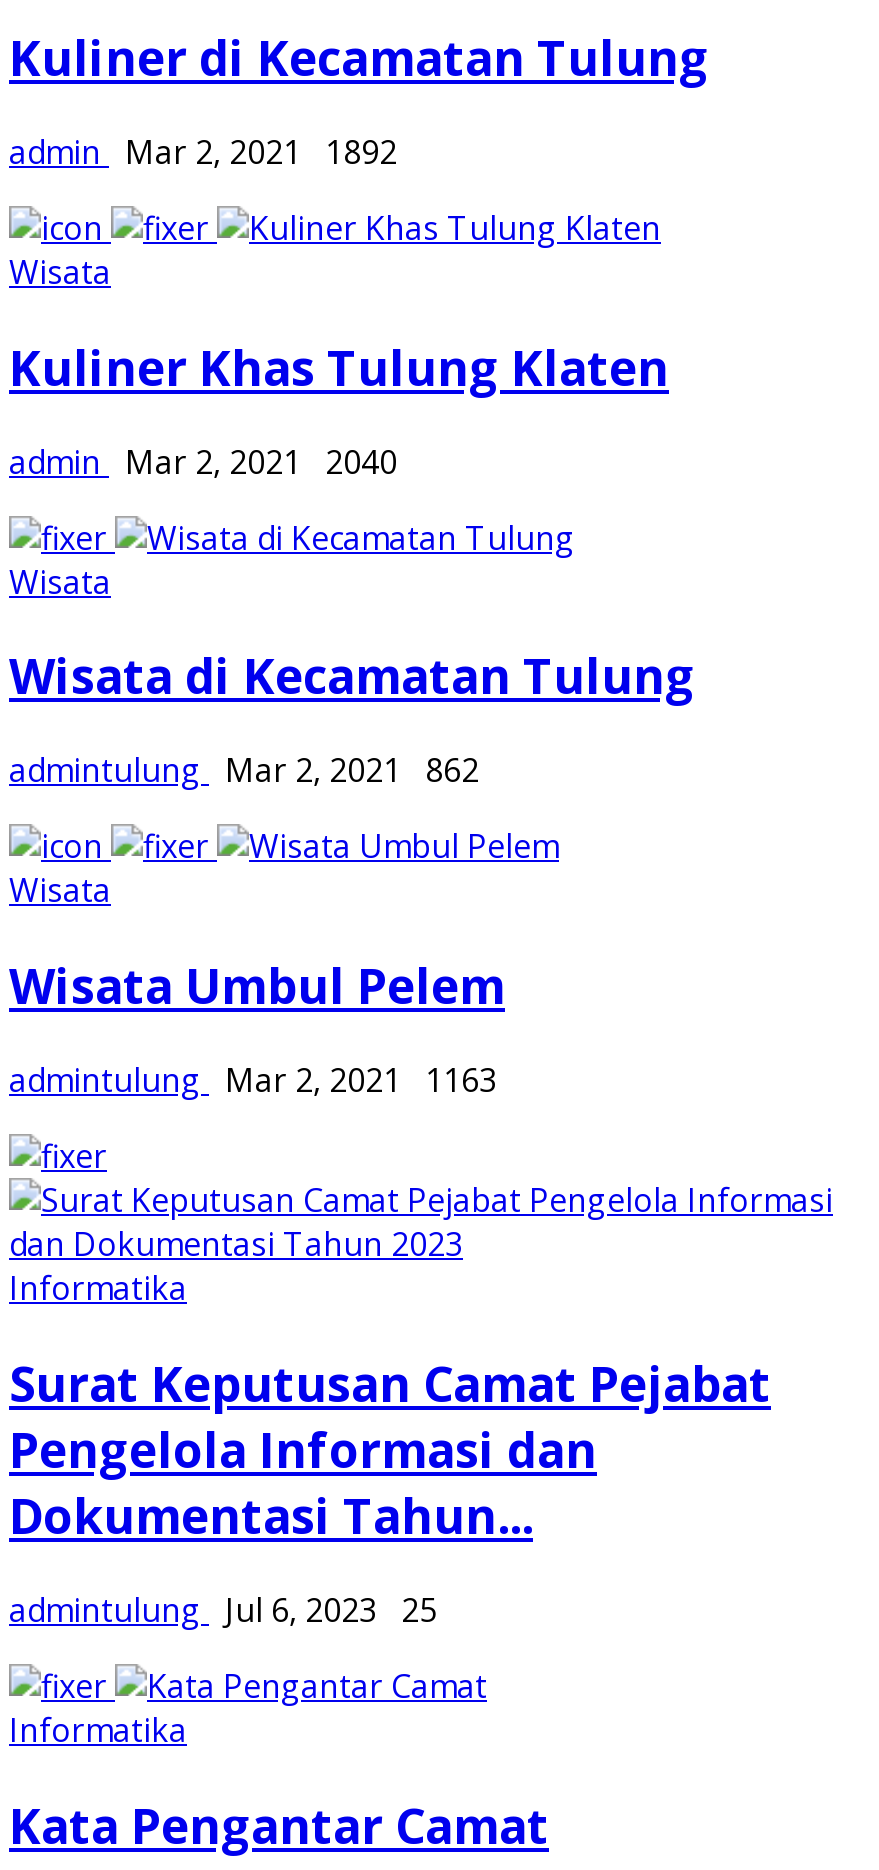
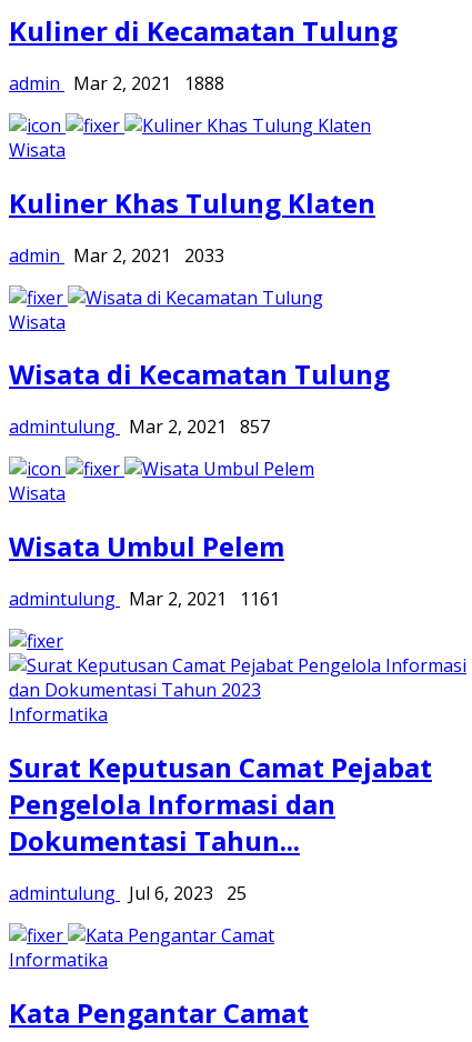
[9,129,397,173] admin Mar 2, 2021 1892 -> [9,71,224,95] admin Mar 2, 2021 1888
[9,439,397,483] admin Mar 2, 2021 2040 -> [9,243,224,267] admin Mar 2, 2021 2033
[9,749,479,793] admintulung Mar 2, 2021 862 -> [9,415,270,439] admintulung Mar 2, 2021 857
[9,1058,497,1102] admintulung Mar 2, 2021 1163 -> [9,587,280,611] admintulung Mar 2, 2021 1161

